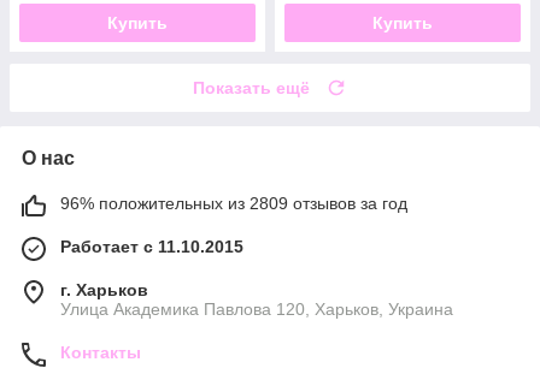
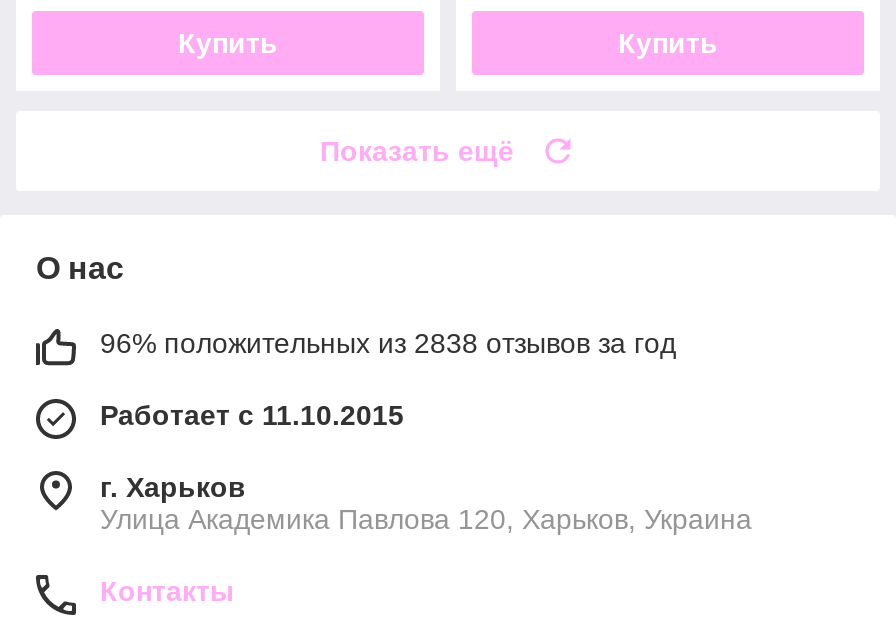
[60,193,407,213] 96% положительных из 2809 отзывов за год -> [100,327,676,359] 96% положительных из 2838 отзывов за год

